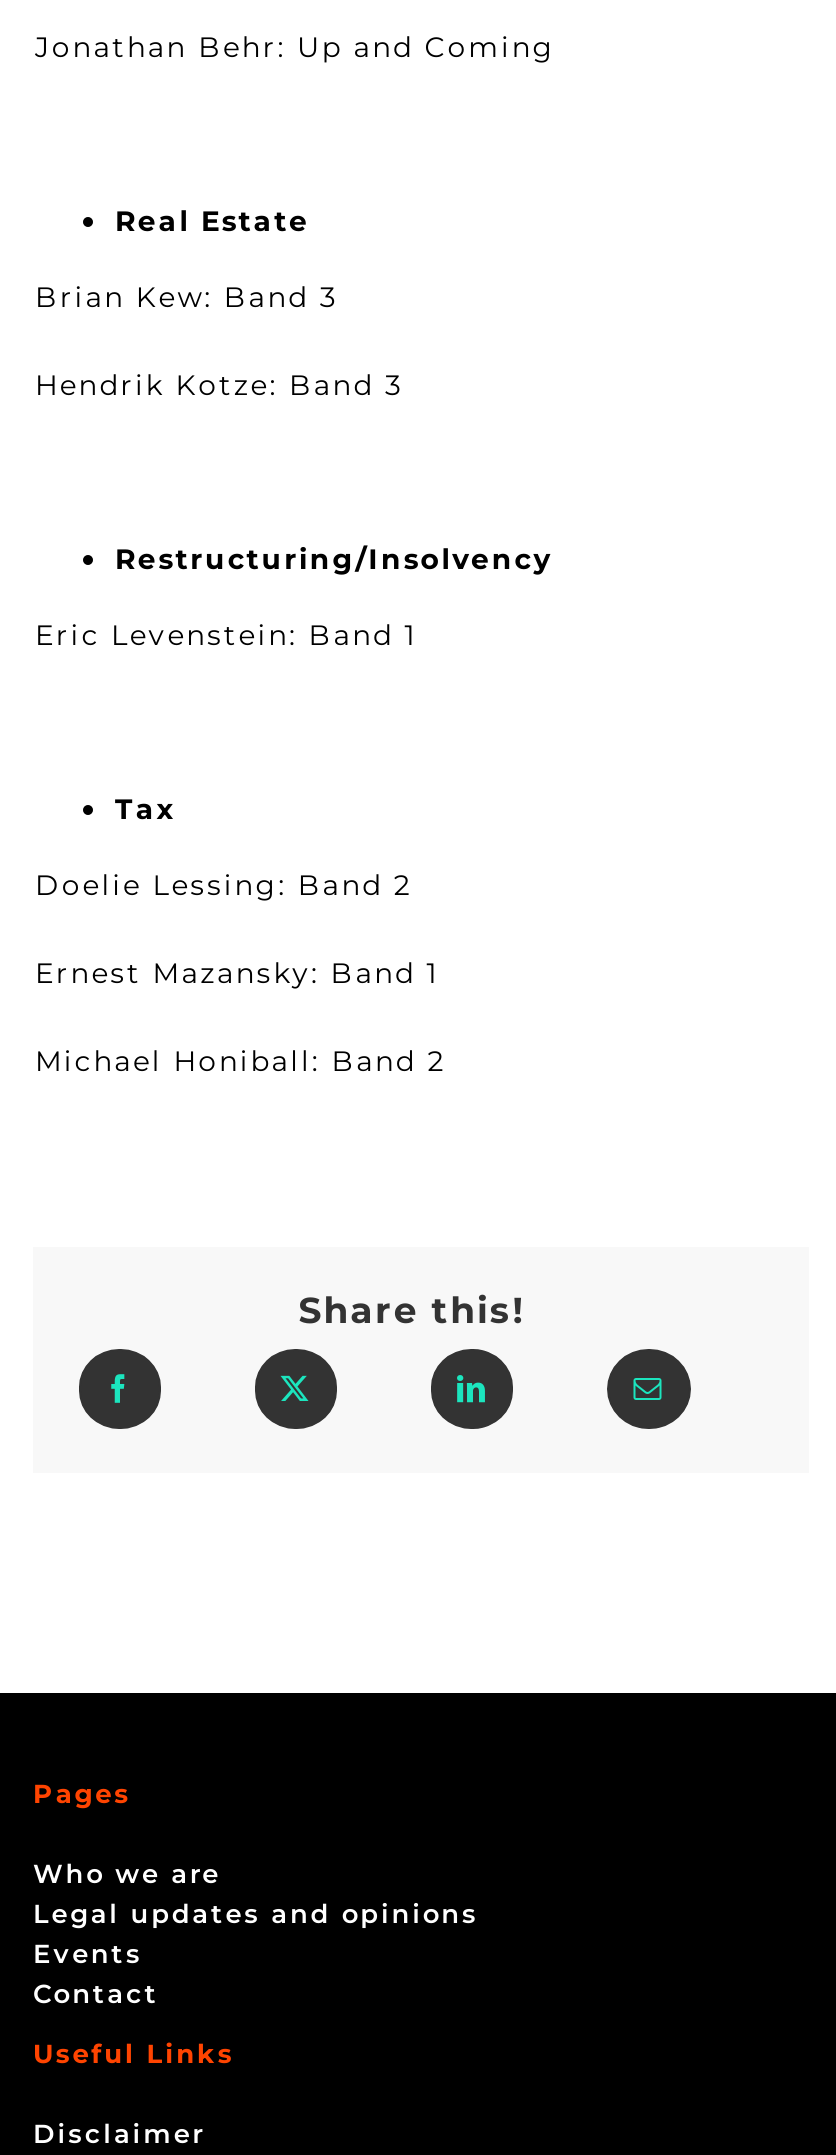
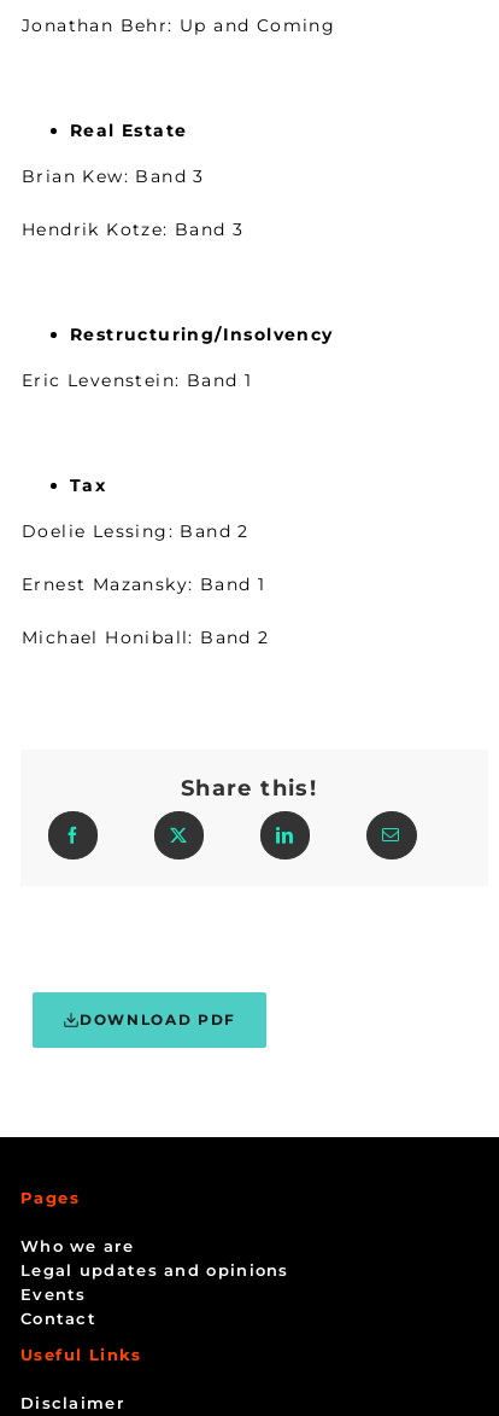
none -> [80,1010,236,1029] DOWNLOAD PDF

